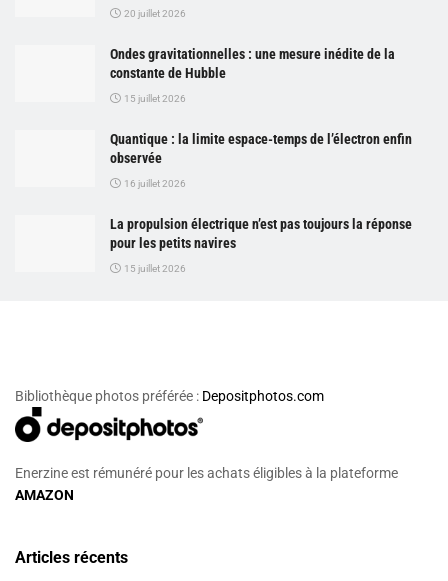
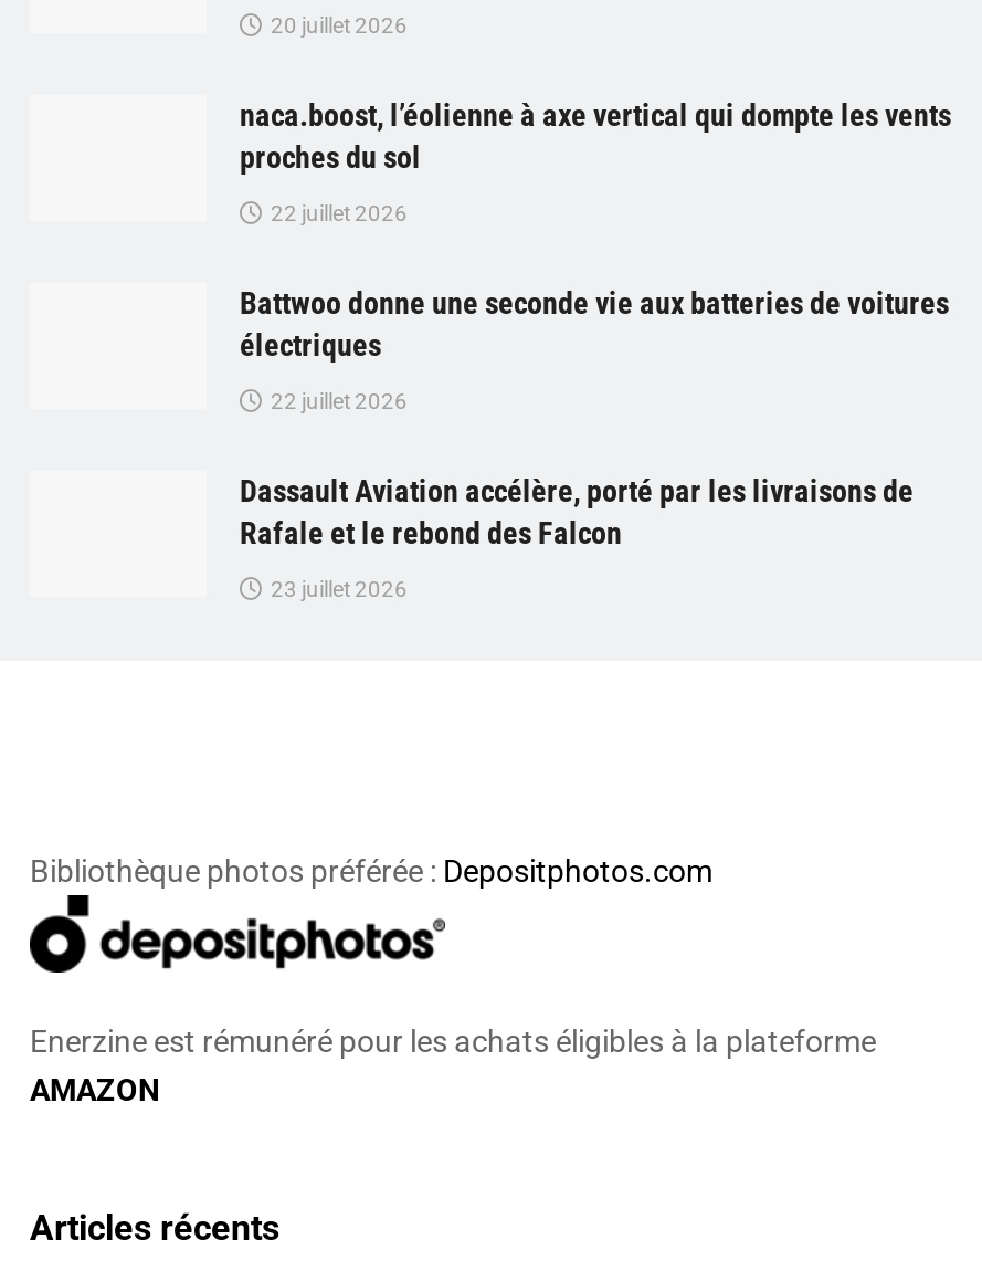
[110,46,395,81] Ondes gravitationnelles : une mesure inédite de la | constante de Hubble -> [240,97,951,174] naca.boost, l’éolienne à axe vertical qui dompte les vents | proches du sol
[122,93,186,104] 15 juillet 2026 -> [266,201,408,225] 22 juillet 2026
[110,131,412,166] Quantique : la limite espace-temps de l’électron enfin | observée -> [240,285,949,362] Battwoo donne une seconde vie aux batteries de voitures | électriques
[122,178,186,189] 16 juillet 2026 -> [266,389,408,413] 22 juillet 2026
[110,216,412,251] La propulsion électrique n’est pas toujours la réponse | pour les petits navires -> [240,473,914,550] Dassault Aviation accélère, porté par les livraisons de | Rafale et le rebond des Falcon
[122,263,186,274] 15 juillet 2026 -> [266,576,408,601] 23 juillet 2026

